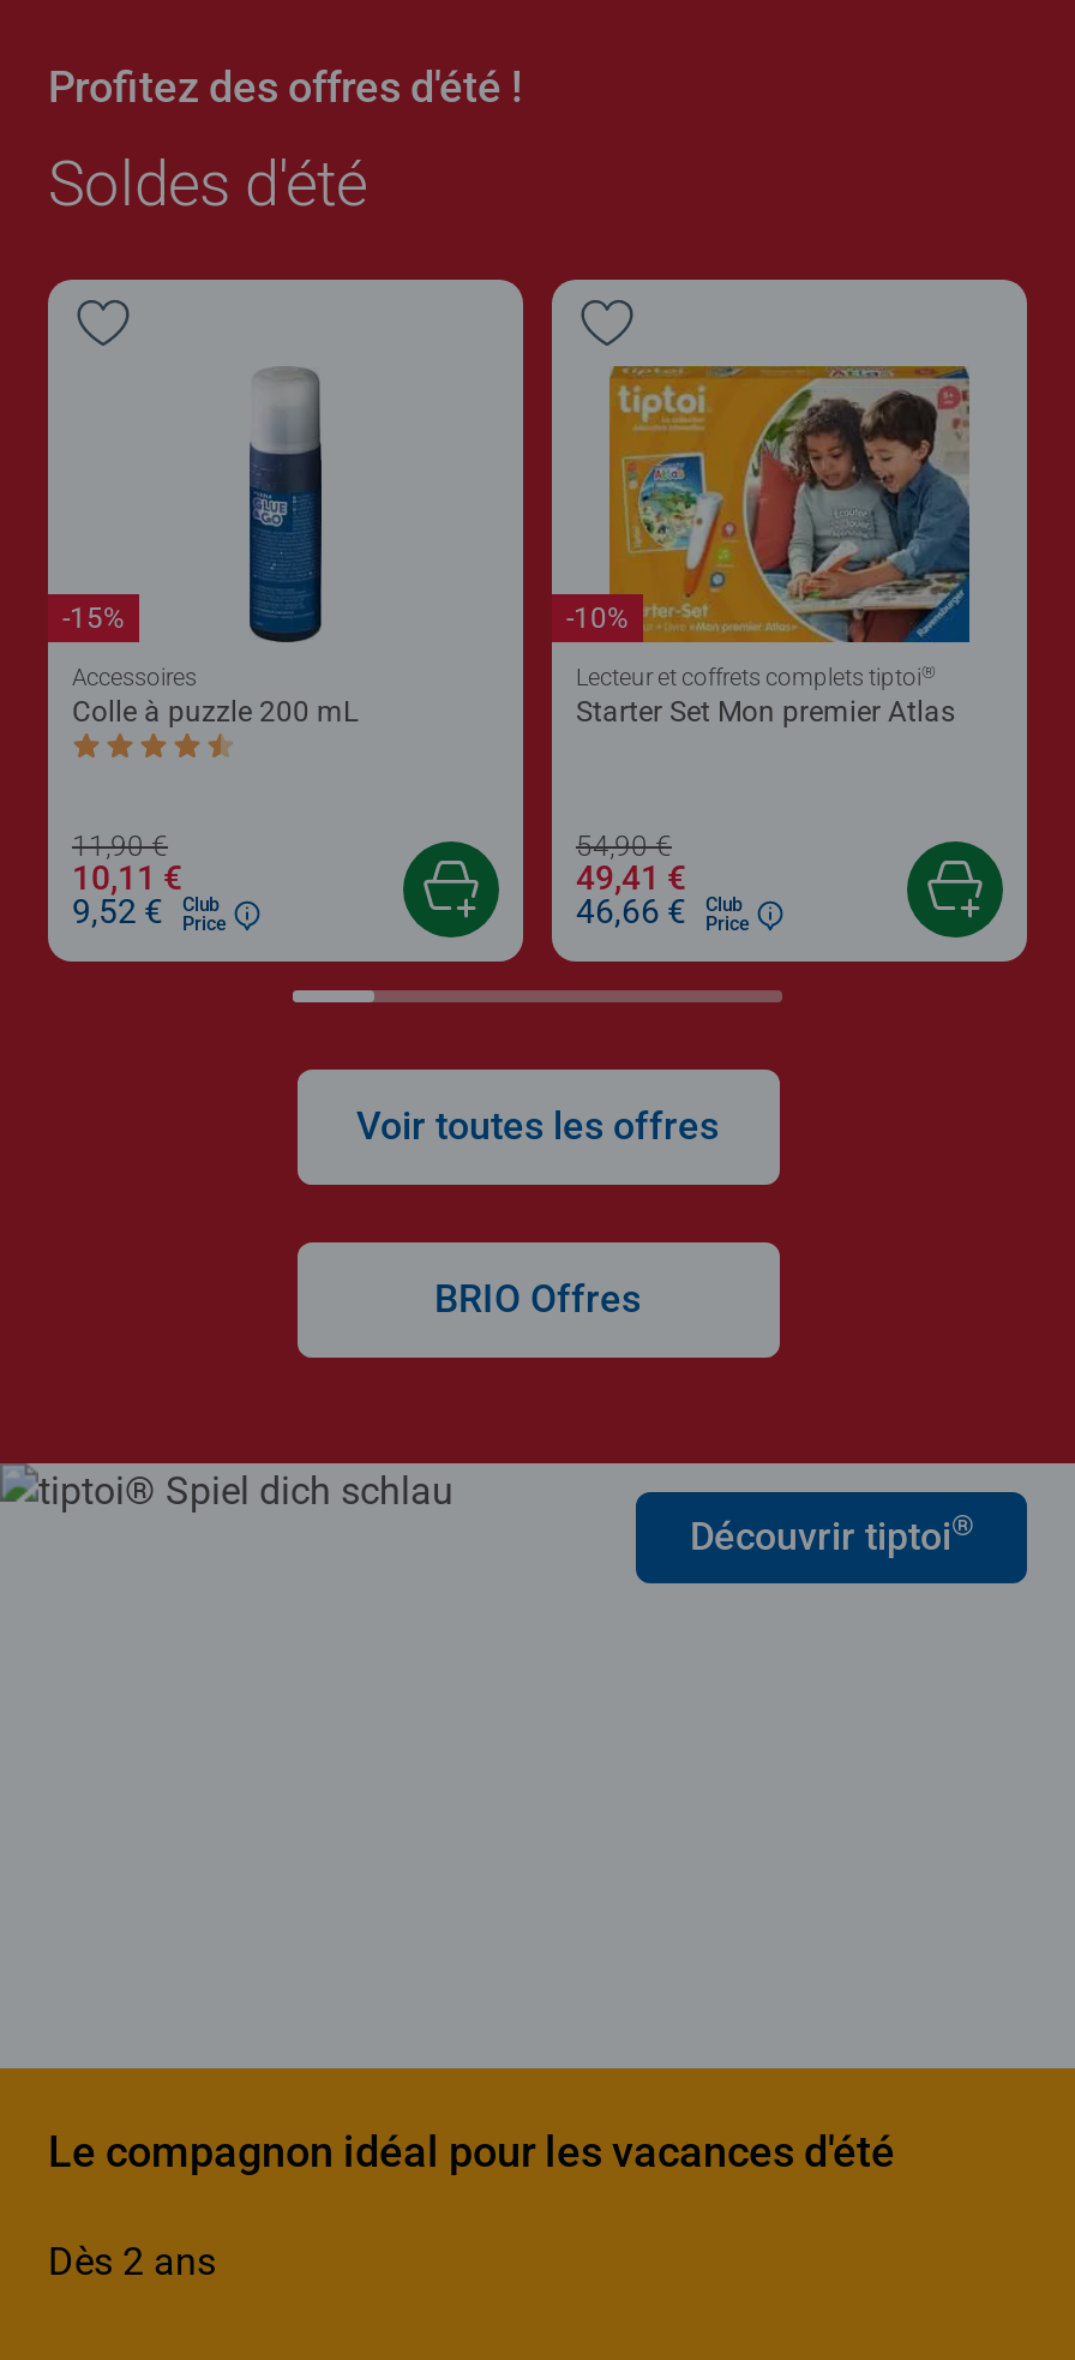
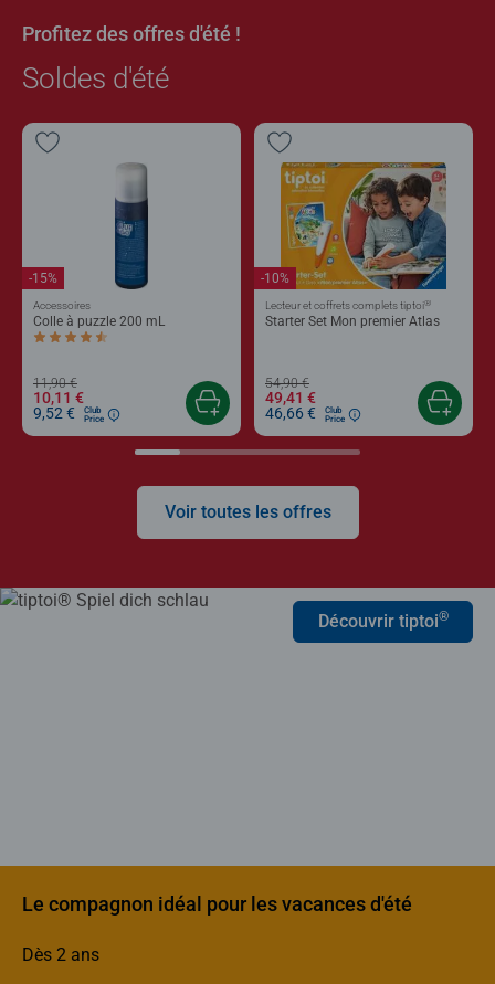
[434,1277,641,1322] BRIO Offres -> none

